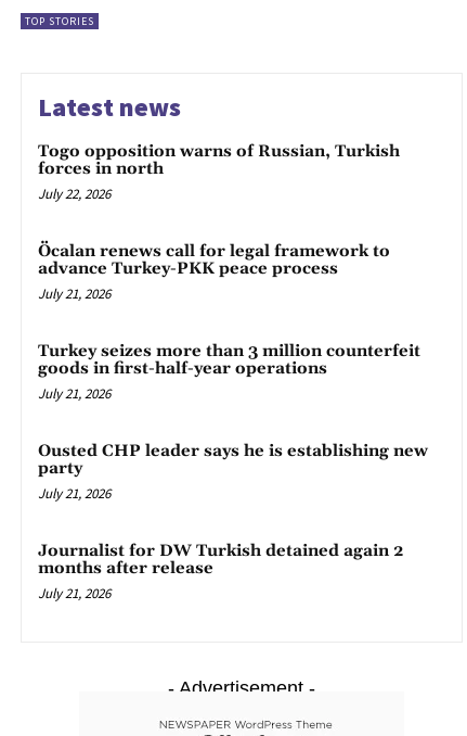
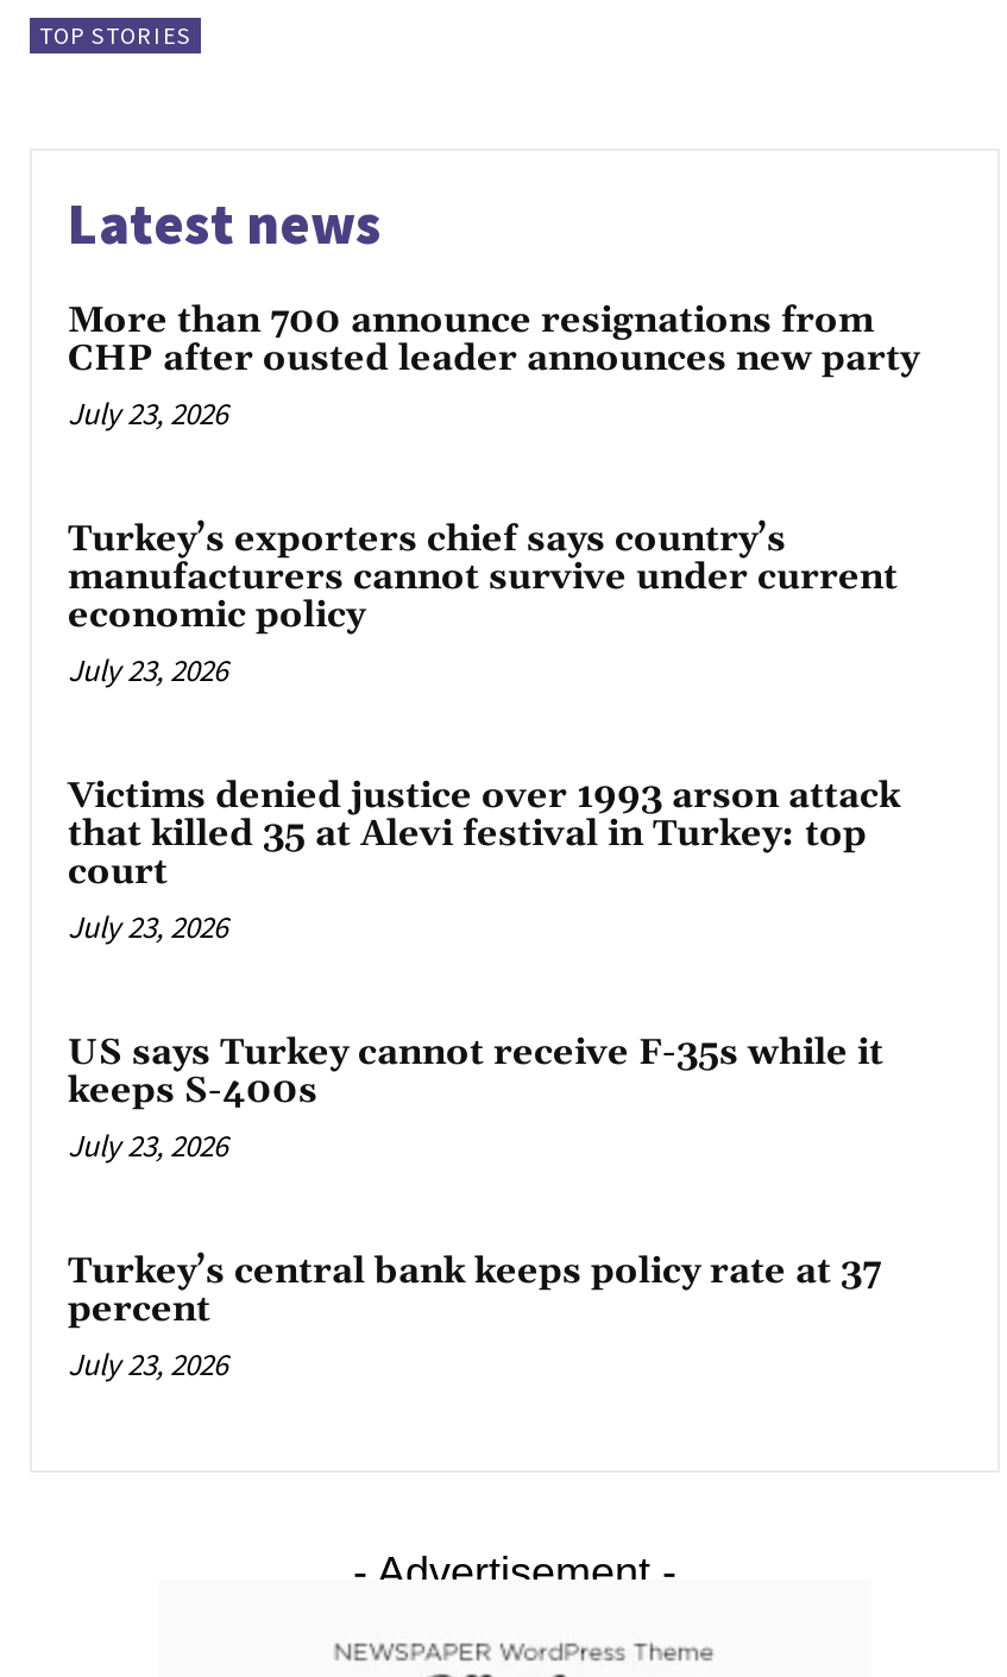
[38,141,400,203] Togo opposition warns of Russian, Turkish | forces in north | July 22, 2026 -> [68,299,919,434] More than 700 announce resignations from | CHP after ousted leader announces new party | July 23, 2026
[38,241,390,303] Öcalan renews call for legal framework to | advance Turkey-PKK peace process | July 21, 2026 -> [68,517,898,691] Turkey’s exporters chief says country’s | manufacturers cannot survive under current | economic policy | July 23, 2026
[38,341,420,403] Turkey seizes more than 3 million counterfeit | goods in first-half-year operations | July 21, 2026 -> [68,774,900,948] Victims denied justice over 1993 arson attack | that killed 35 at Alevi festival in Turkey: top | court | July 23, 2026
[38,441,428,503] Ousted CHP leader says he is establishing new | party | July 21, 2026 -> [68,1031,883,1166] US says Turkey cannot receive F-35s while it | keeps S-400s | July 23, 2026
[38,541,403,603] Journalist for DW Turkish detained again 2 | months after release | July 21, 2026 -> [68,1250,881,1385] Turkey’s central bank keeps policy rate at 37 | percent | July 23, 2026

